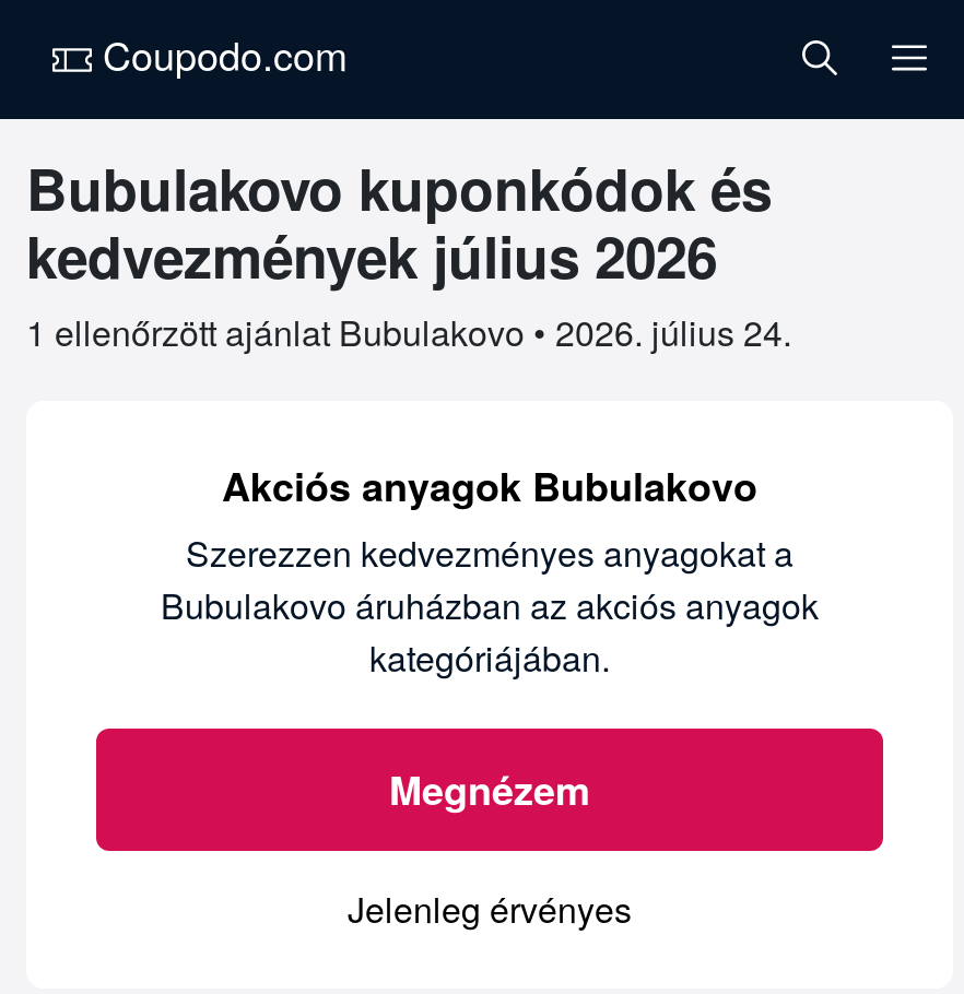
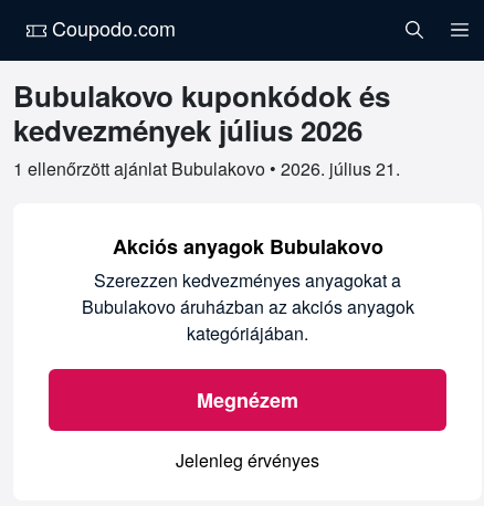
[26,307,791,357] 1 ellenőrzött ajánlat Bubulakovo • 2026. július 24. -> [13,156,400,181] 1 ellenőrzött ajánlat Bubulakovo • 2026. július 21.

